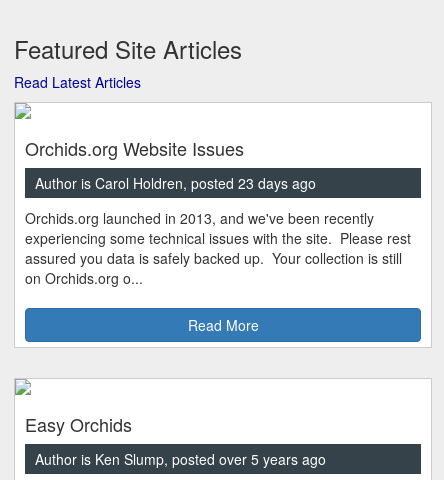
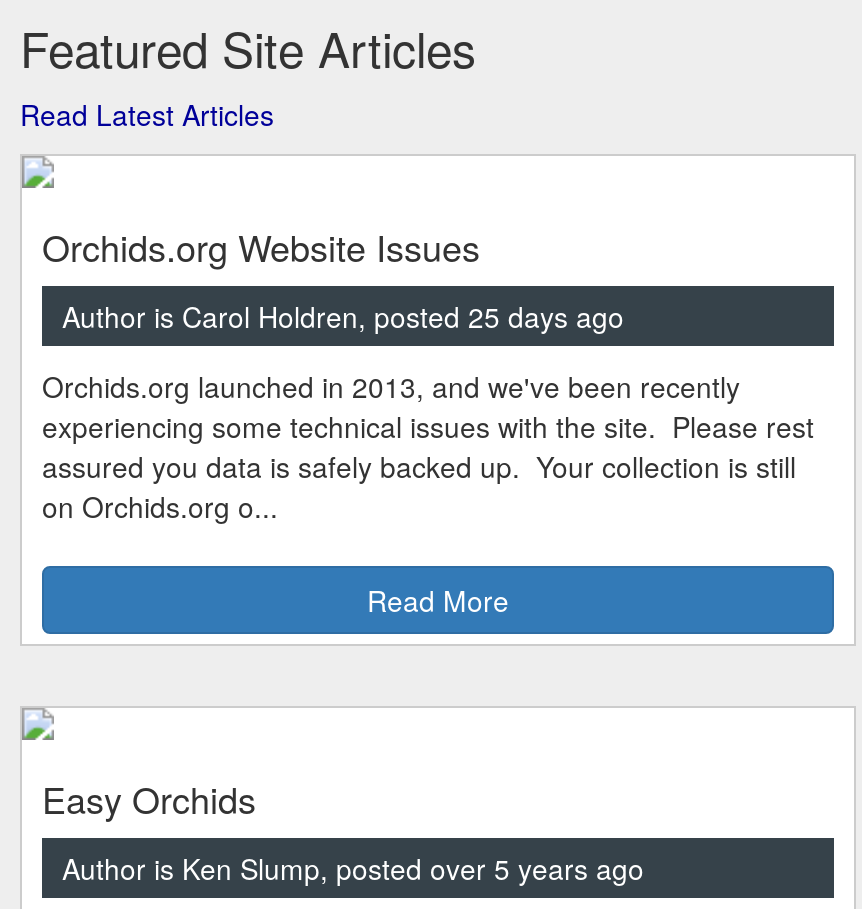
[35,173,316,193] Author is Carol Holdren, posted 23 days ago -> [62,296,624,336] Author is Carol Holdren, posted 25 days ago

